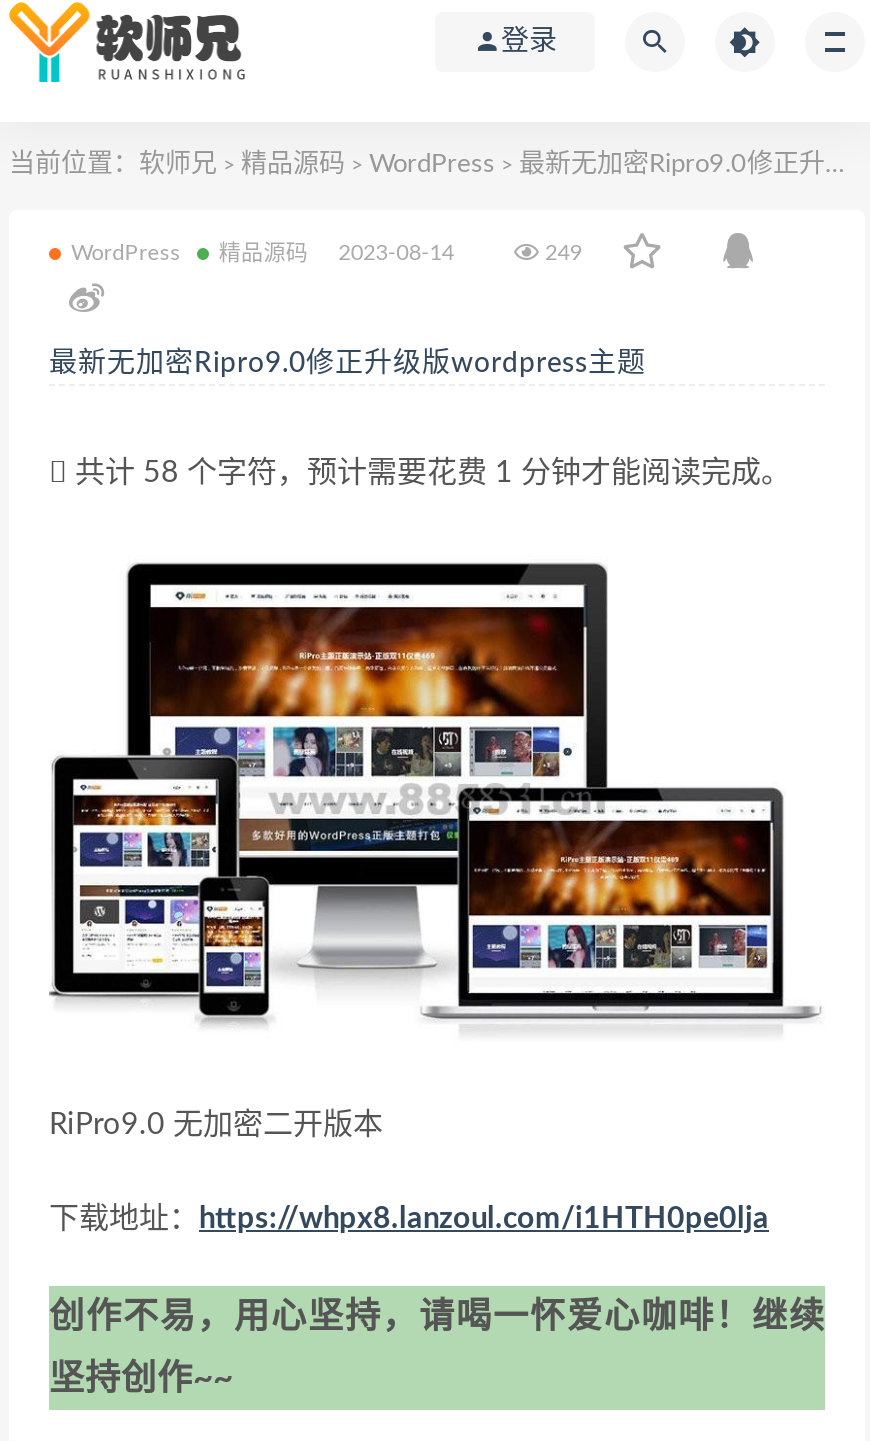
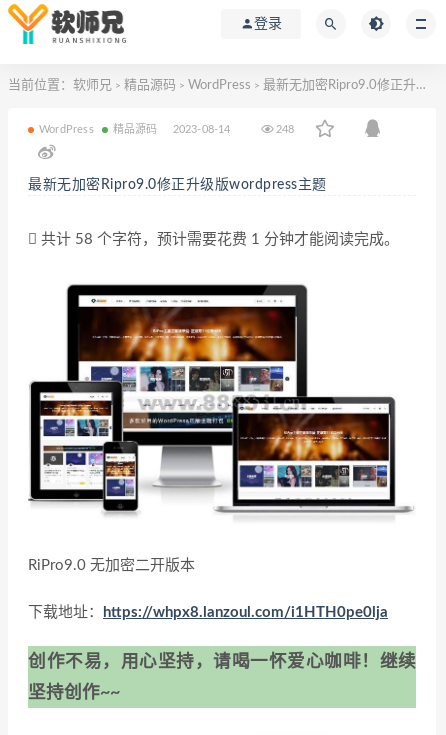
[539,242,582,264] 249 -> [273,124,295,135] 248

